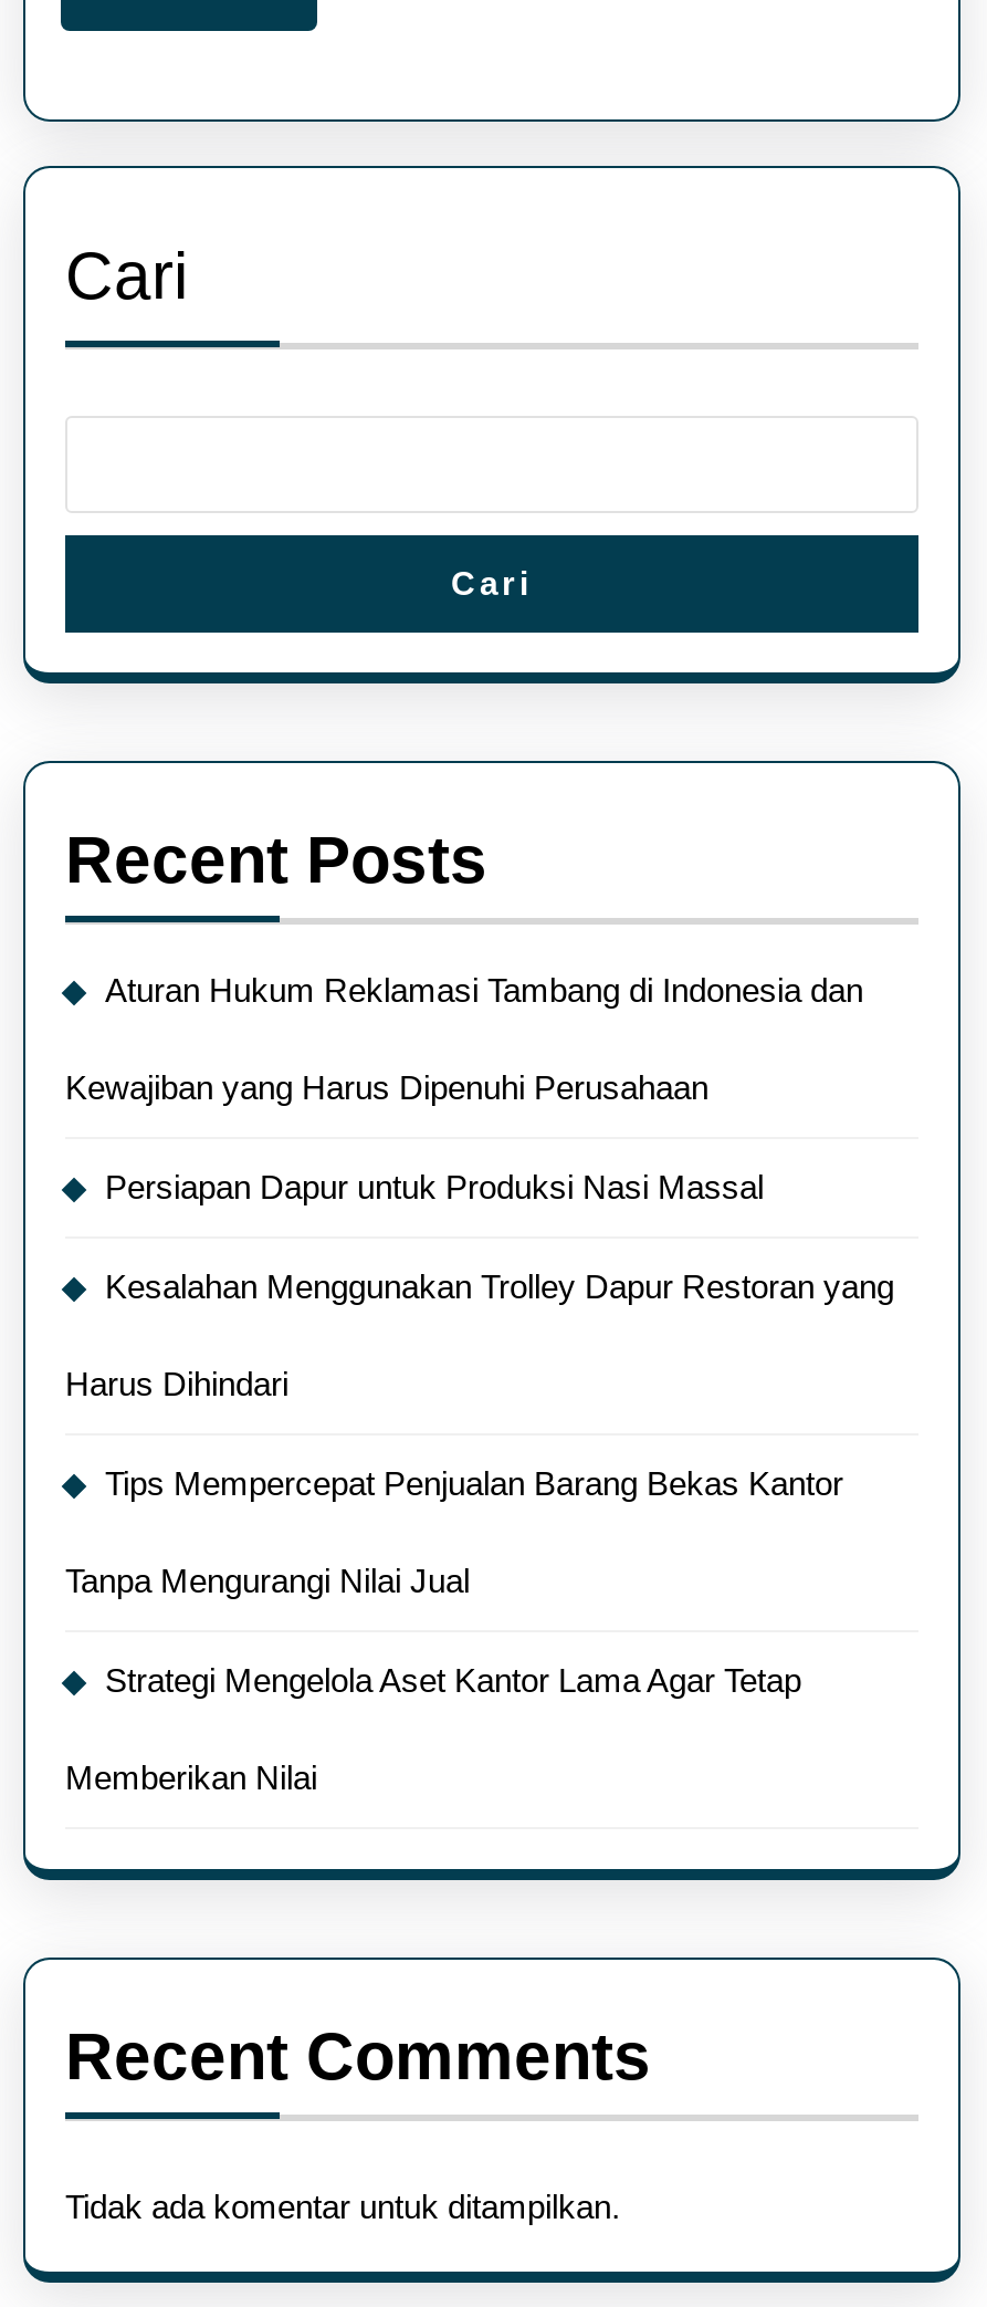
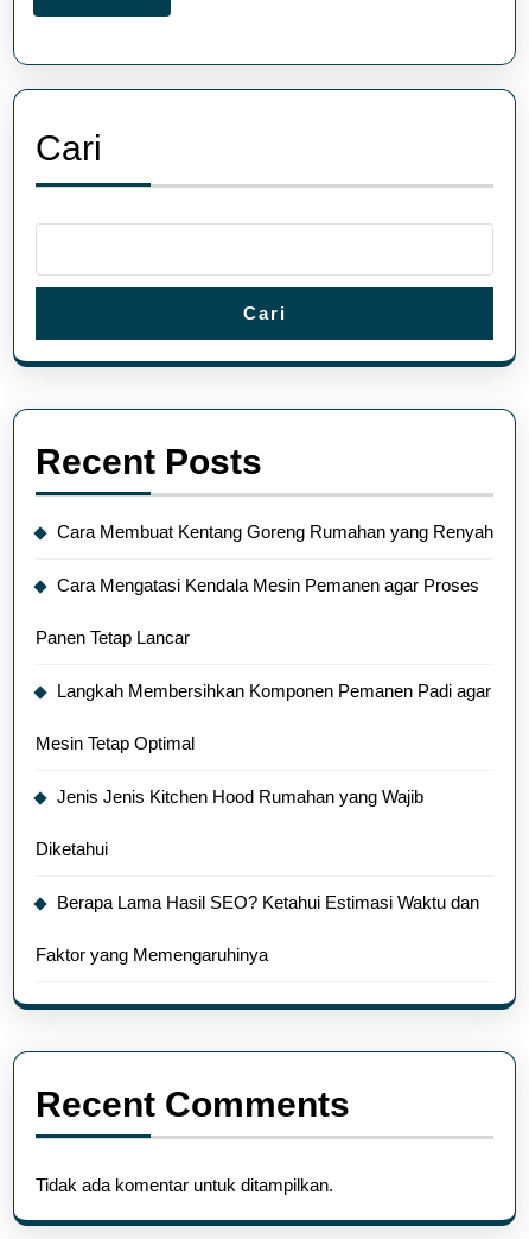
[105,971,863,1009] Aturan Hukum Reklamasi Tambang di Indonesia dan -> [57,521,493,542] Cara Membuat Kentang Goreng Rumahan yang Renyah
[65,1068,708,1106] Kewajiban yang Harus Dipenuhi Perusahaan -> [57,575,479,595] Cara Mengatasi Kendala Mesin Pemanen agar Proses
[105,1168,764,1205] Persiapan Dapur untuk Produksi Nasi Massal -> [36,627,190,647] Panen Tetap Lancar
[105,1267,894,1305] Kesalahan Menggunakan Trolley Dapur Restoran yang -> [57,681,491,701] Langkah Membersihkan Komponen Pemanen Padi agar
[65,1365,288,1402] Harus Dihindari -> [36,733,195,753] Mesin Tetap Optimal
[105,1464,843,1502] Tips Mempercepat Penjualan Barang Bekas Kantor -> [57,786,423,807] Jenis Jenis Kitchen Hood Rumahan yang Wajib
[65,1562,470,1599] Tanpa Mengurangi Nilai Jual -> [36,839,108,859] Diketahui
[105,1661,801,1699] Strategi Mengelola Aset Kantor Lama Agar Tetap -> [57,892,479,912] Berapa Lama Hasil SEO? Ketahui Estimasi Waktu dan
[65,1758,317,1796] Memberikan Nilai -> [36,944,268,965] Faktor yang Memengaruhinya

